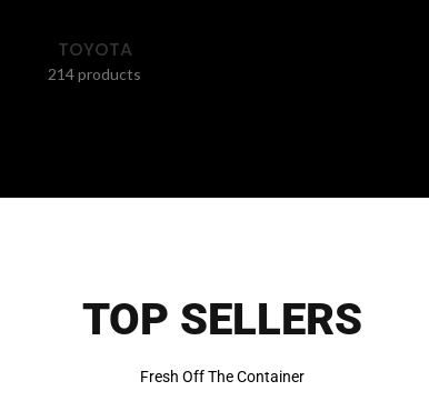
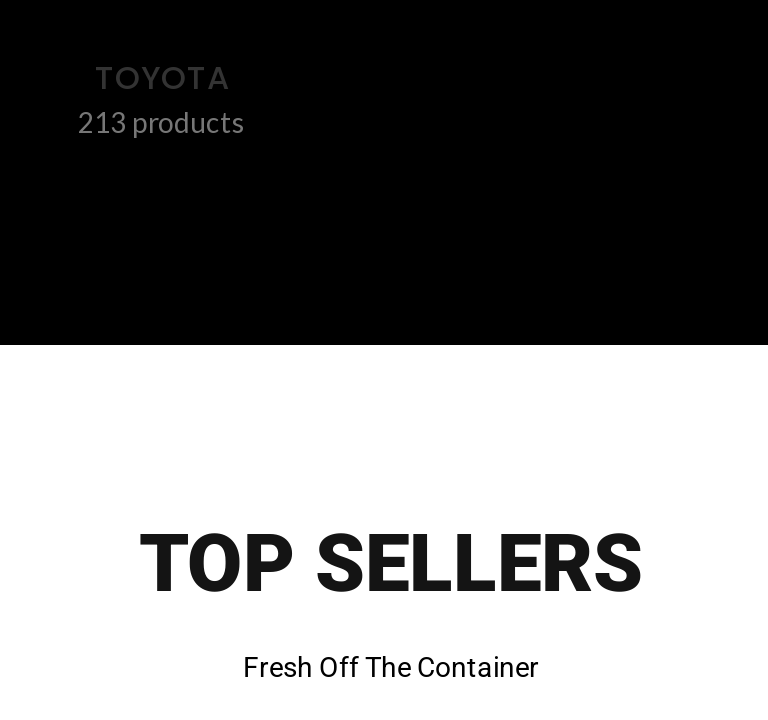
[48,64,142,83] 214 products -> [78,105,246,139] 213 products

